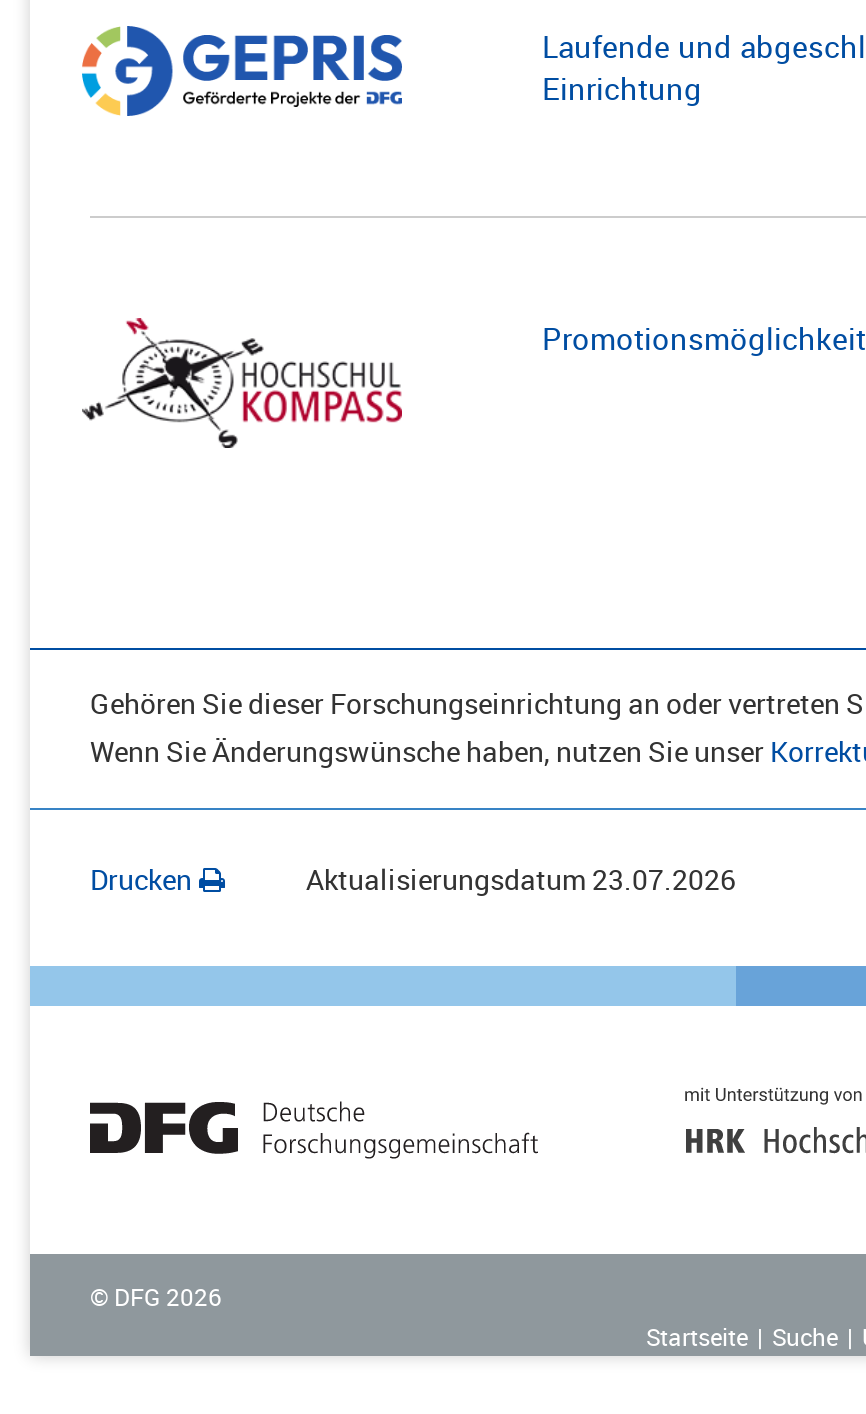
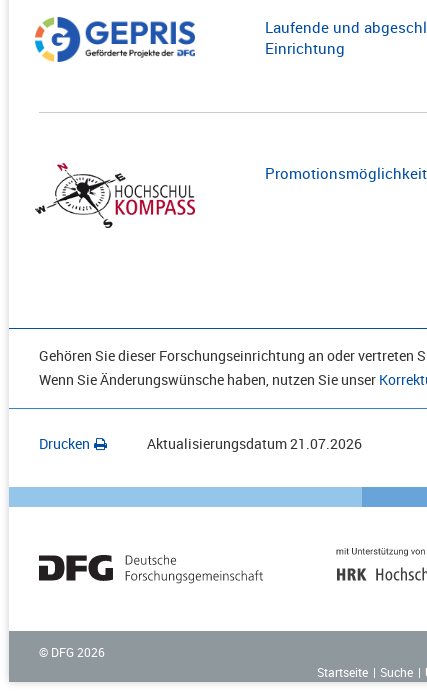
[306,860,736,898] Aktualisierungsdatum 23.07.2026 -> [147,434,362,453] Aktualisierungsdatum 21.07.2026

